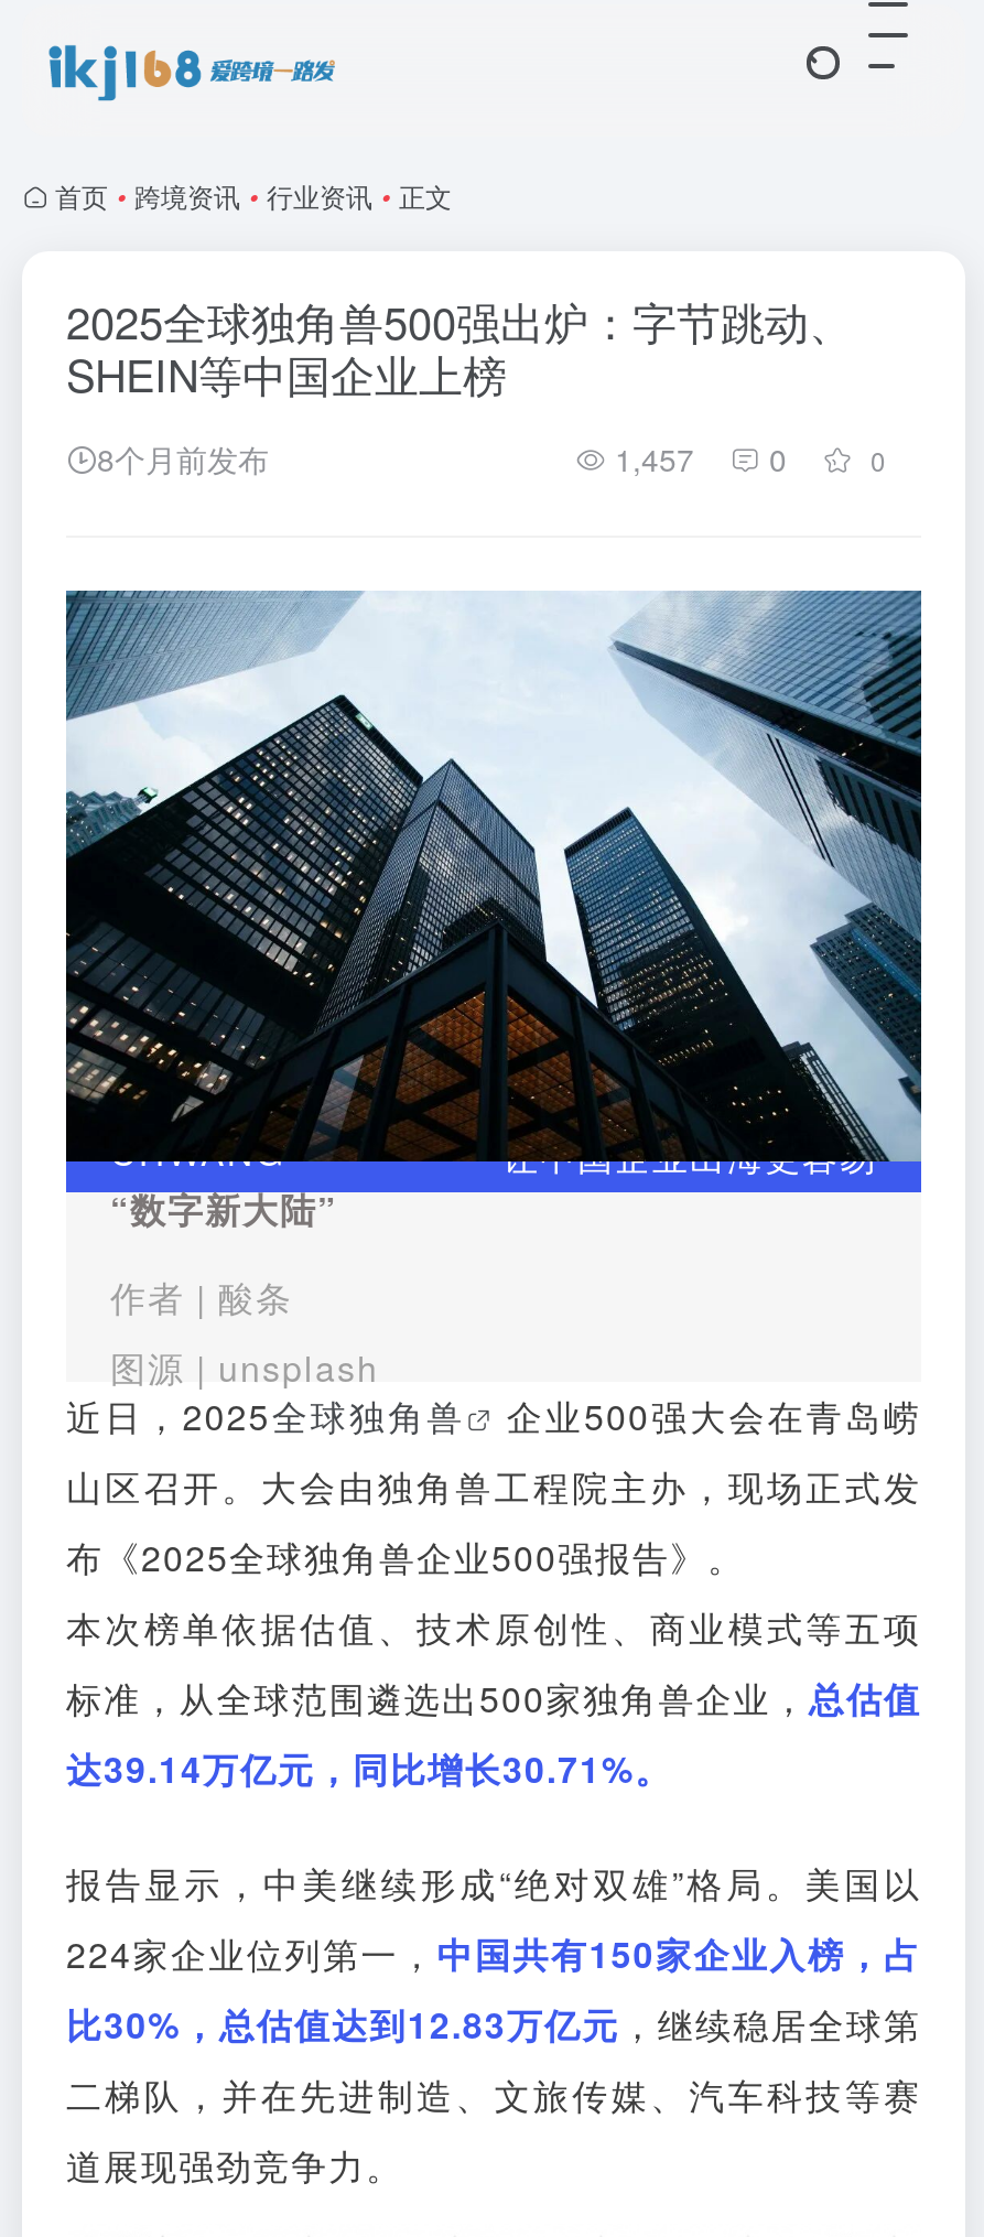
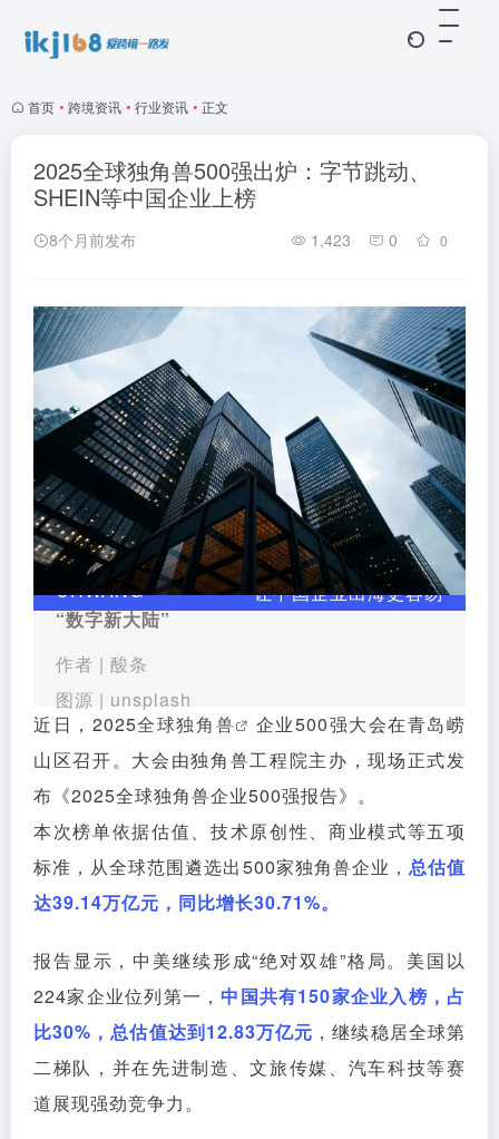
[606,436,787,480] 1,457 0 -> [306,228,398,251] 1,423 0

